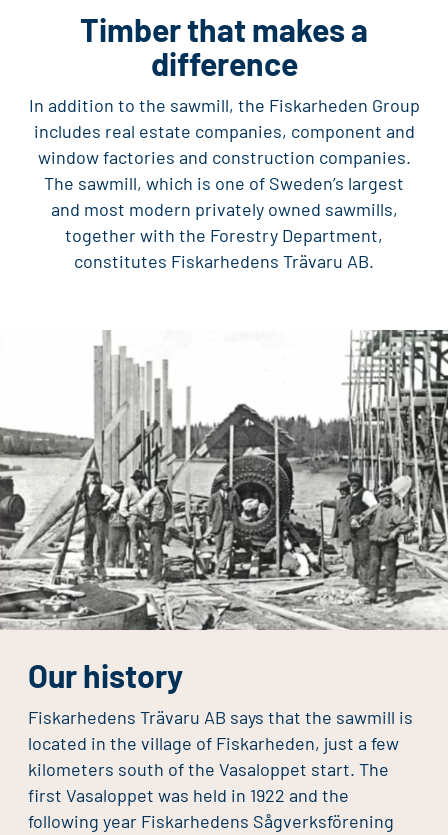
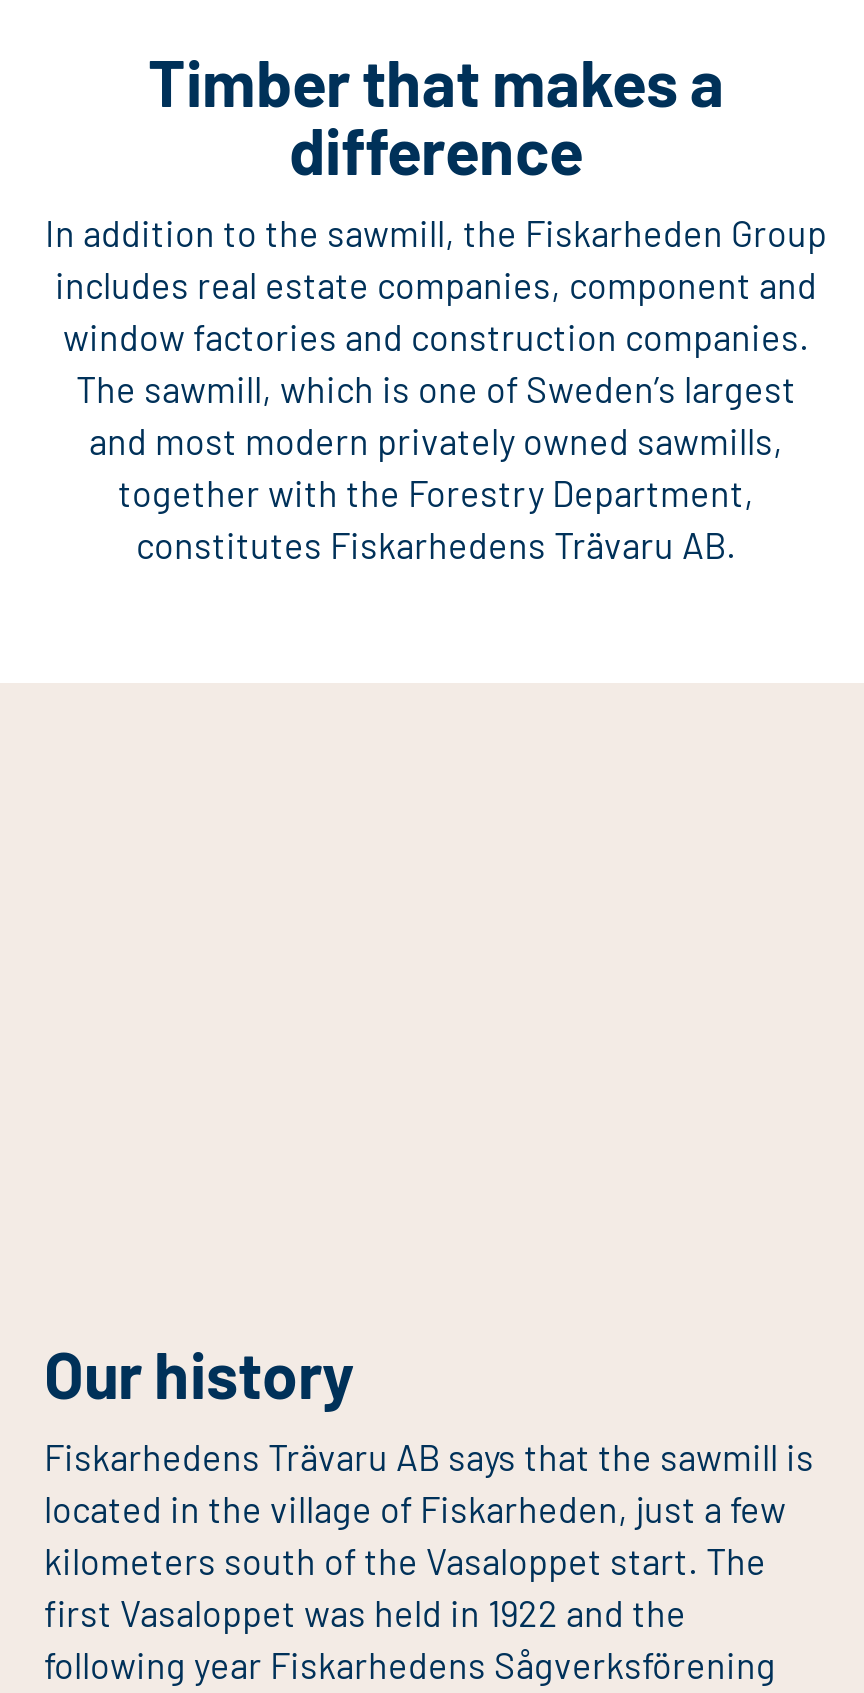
[3,329,445,631] [image] -> none

